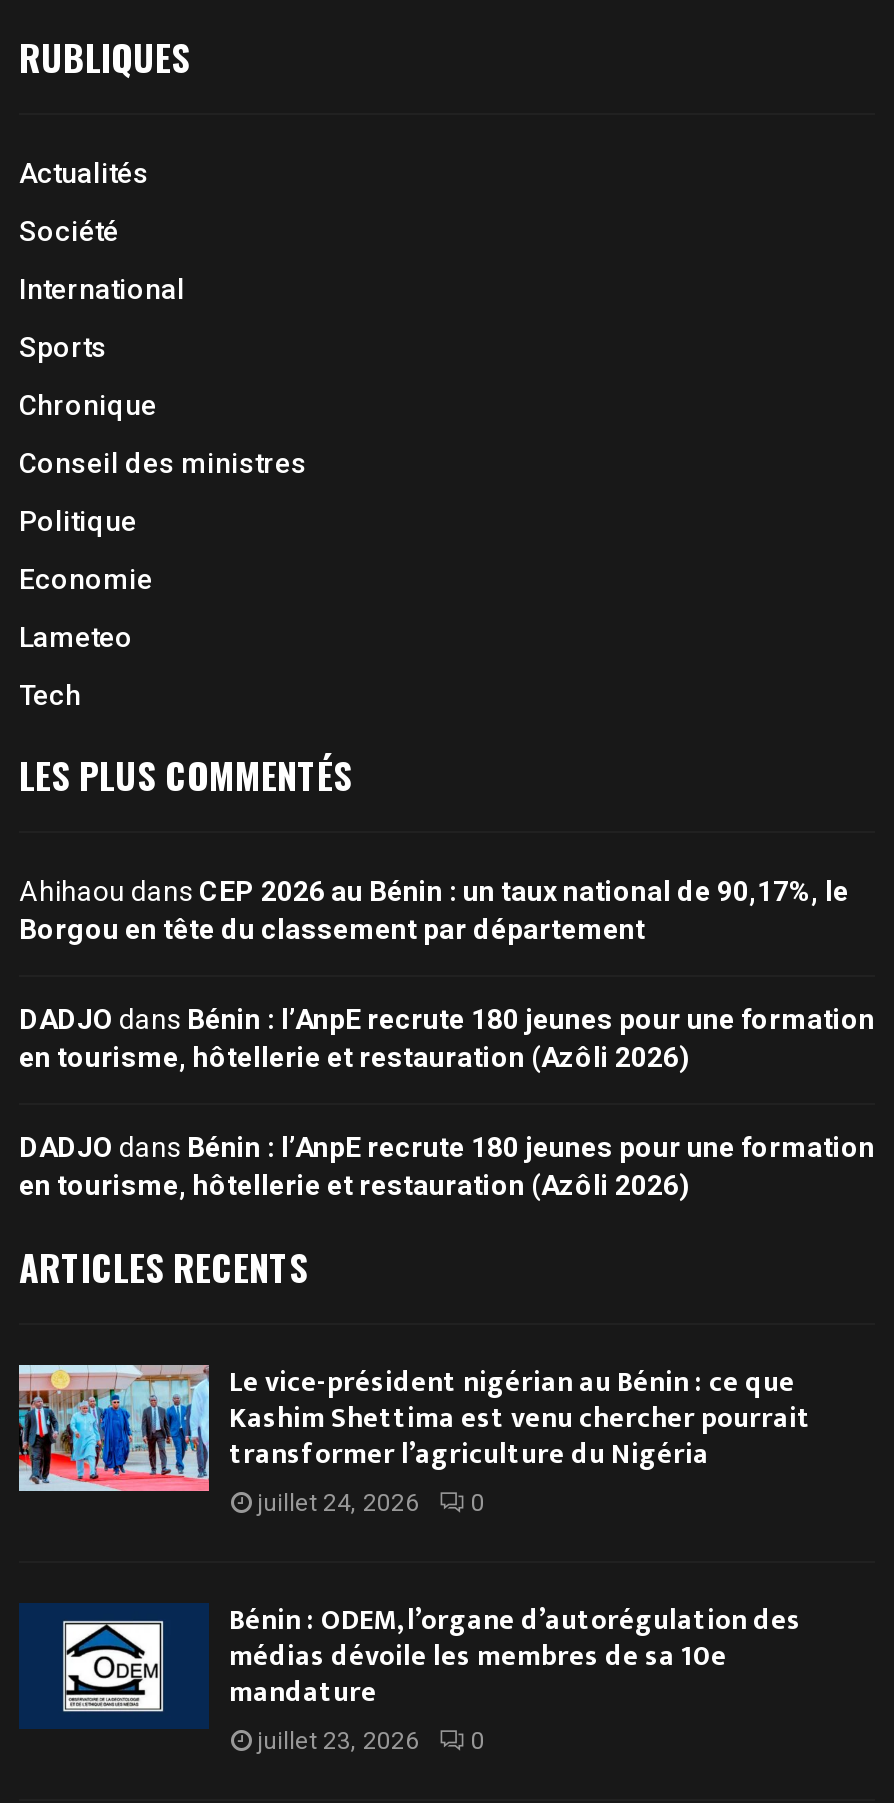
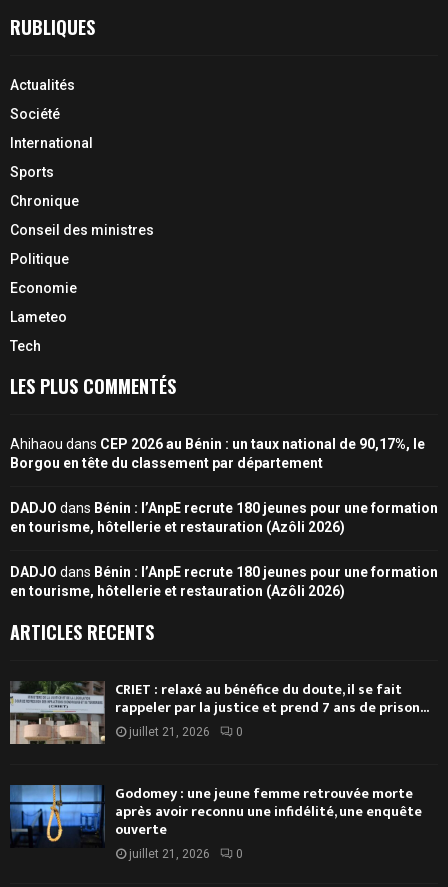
[17,1359,811,1521] [image] | Le vice-président nigérian au Bénin : ce que | Kashim Shettima est venu chercher pourrait | transformer l’agriculture du Nigéria | juillet 24, 2026 -> [9,678,429,745] [image] | CRIET : relaxé au bénéfice du doute, il se fait | rappeler par la justice et prend 7 ans de prison... | juillet 21, 2026
[19,1597,801,1755] [image] | Bénin : ODEM, l’organe d’autorégulation des | médias dévoile les membres de sa 10e | mandature | juillet 23, 2026 -> [10,782,422,861] [image] | Godomey : une jeune femme retrouvée morte | après avoir reconnu une infidélité, une enquête | ouverte | juillet 21, 2026

